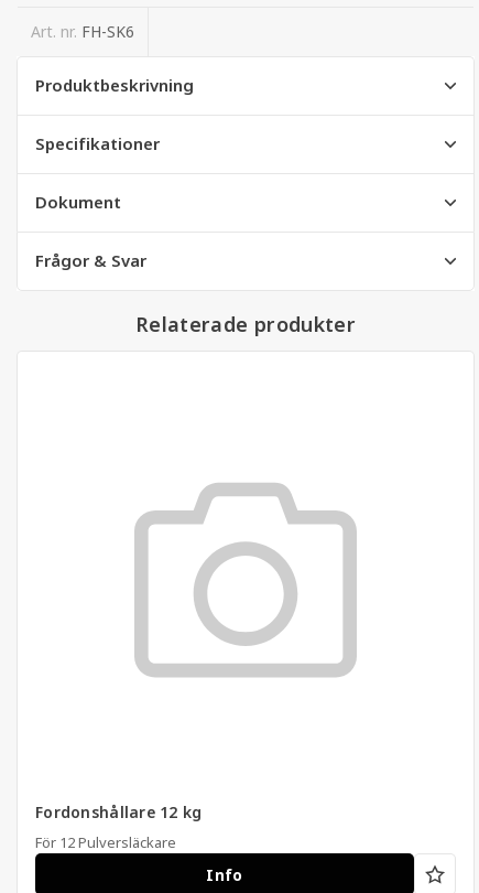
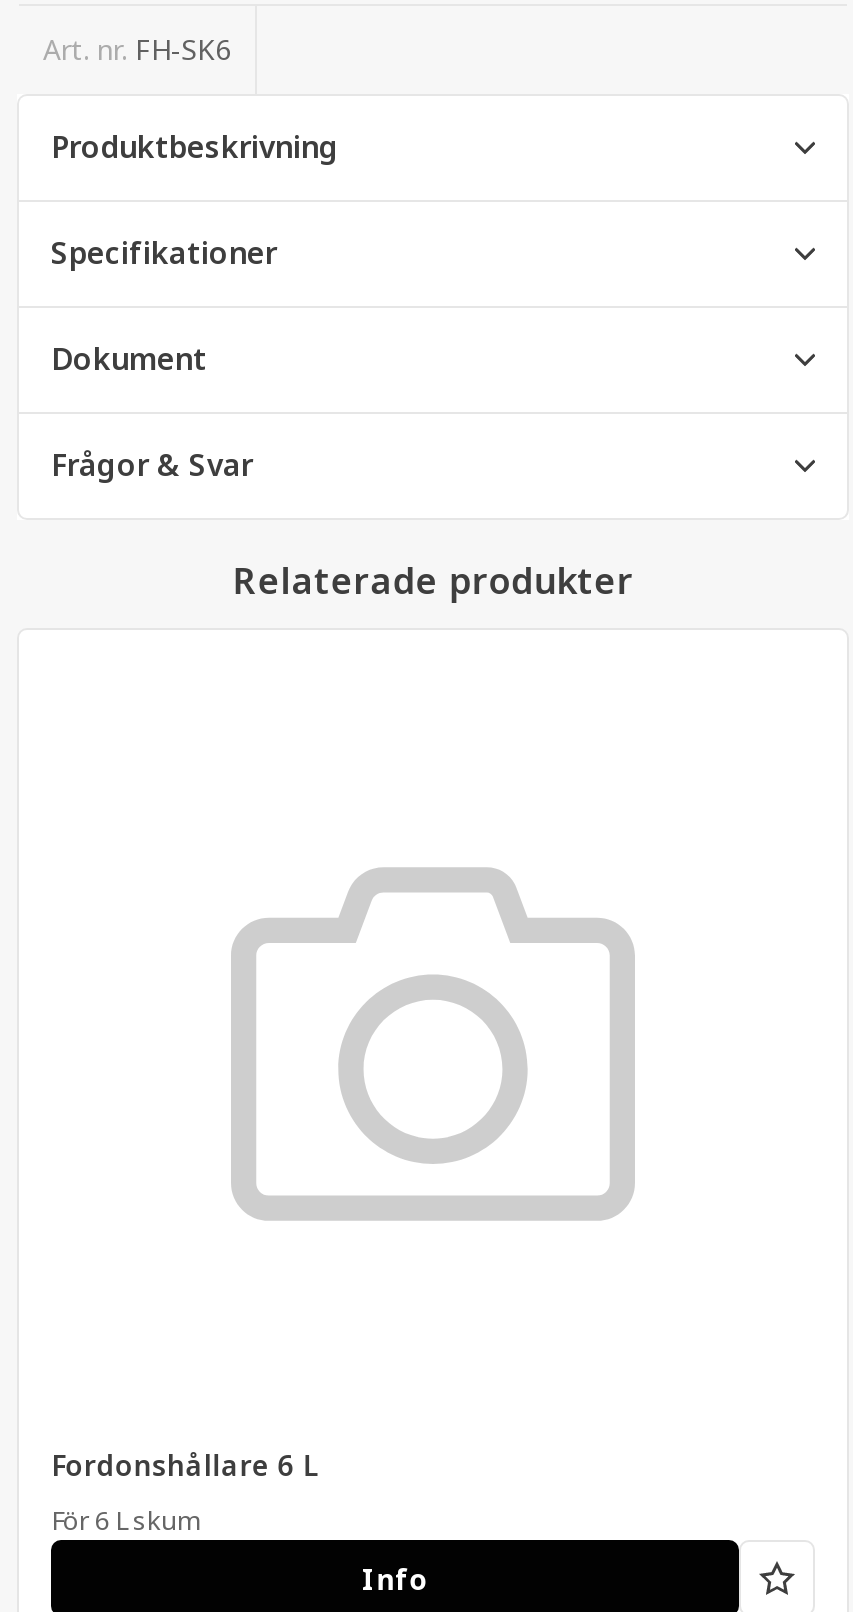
[35,801,202,853] Fordonshållare 12 kg | För 12 Pulversläckare -> [51,1446,319,1540] Fordonshållare 6 L | För 6 L skum

